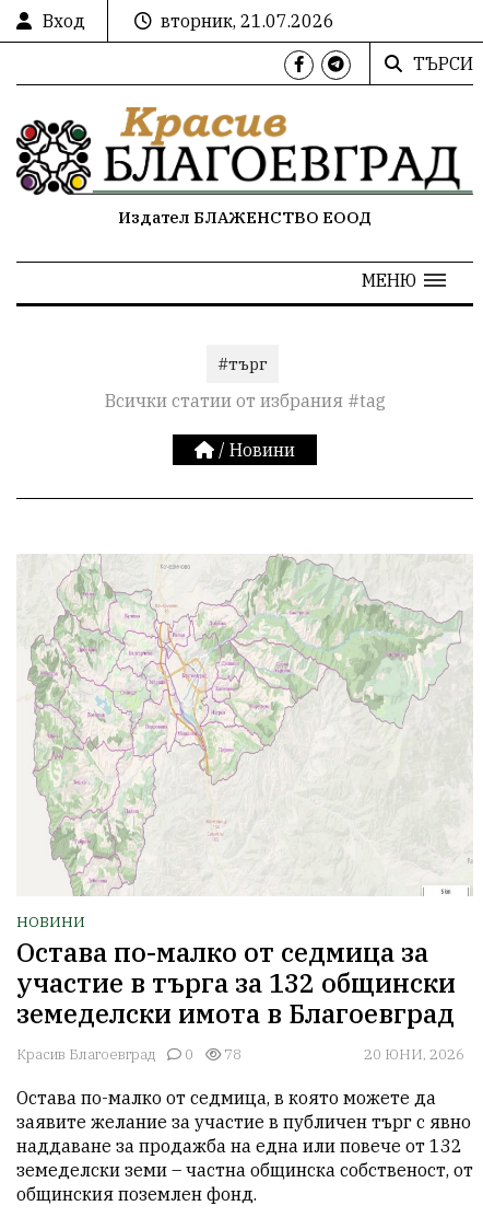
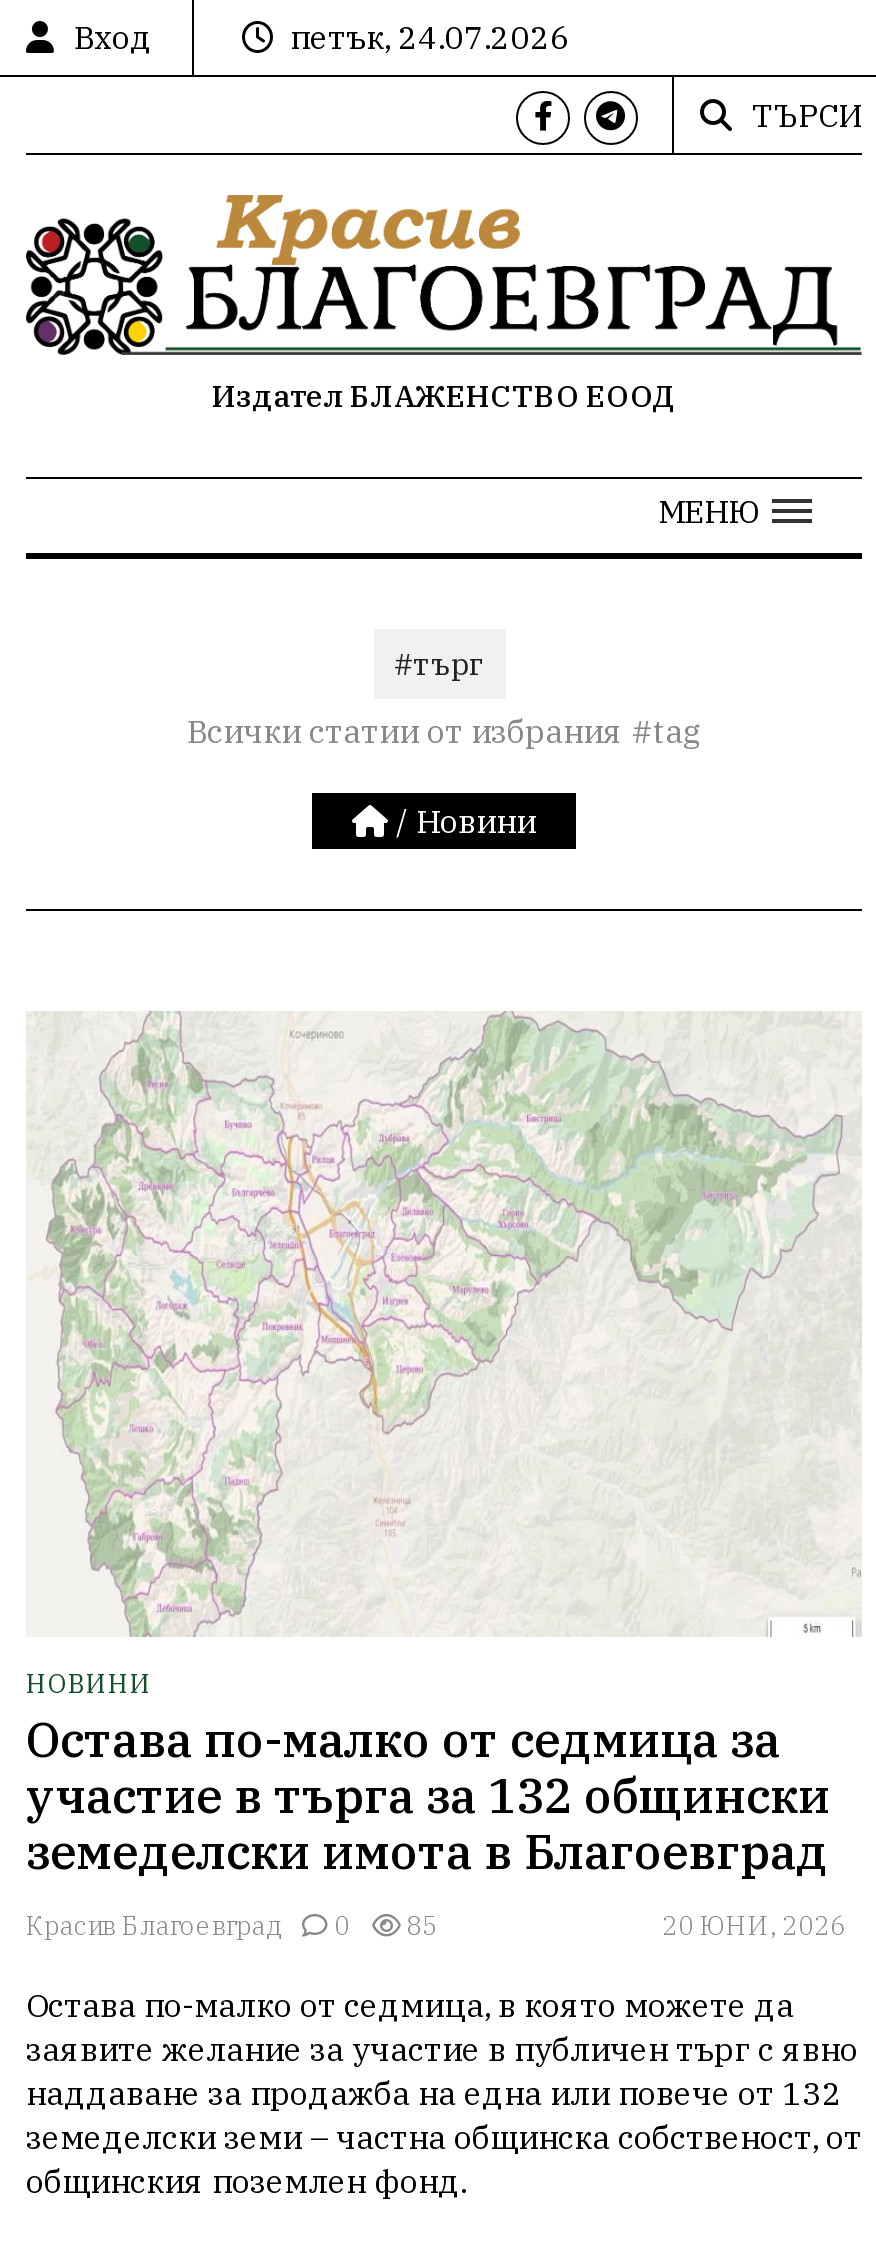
[161,10,334,32] вторник, 21.07.2026 -> [290,17,570,57] петък, 24.07.2026
[16,1045,241,1064] Красив Благоевград 0 78 -> [26,1909,438,1943] Красив Благоевград 0 85

